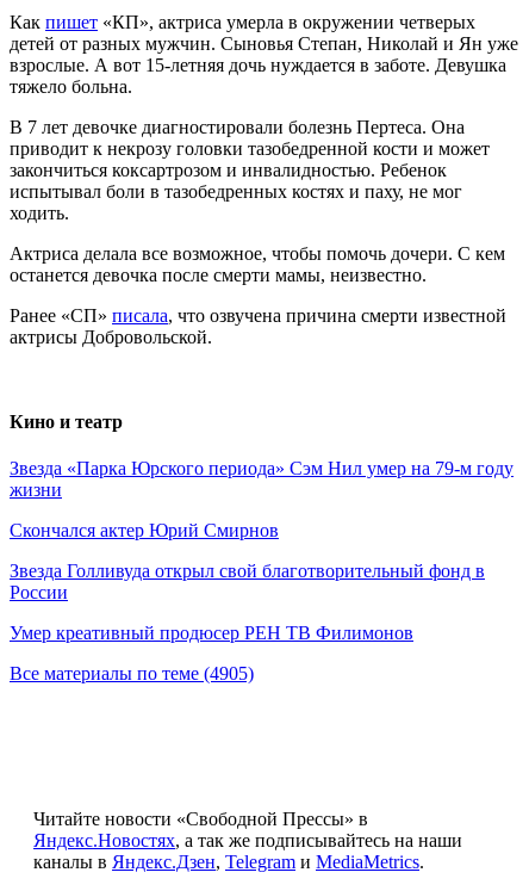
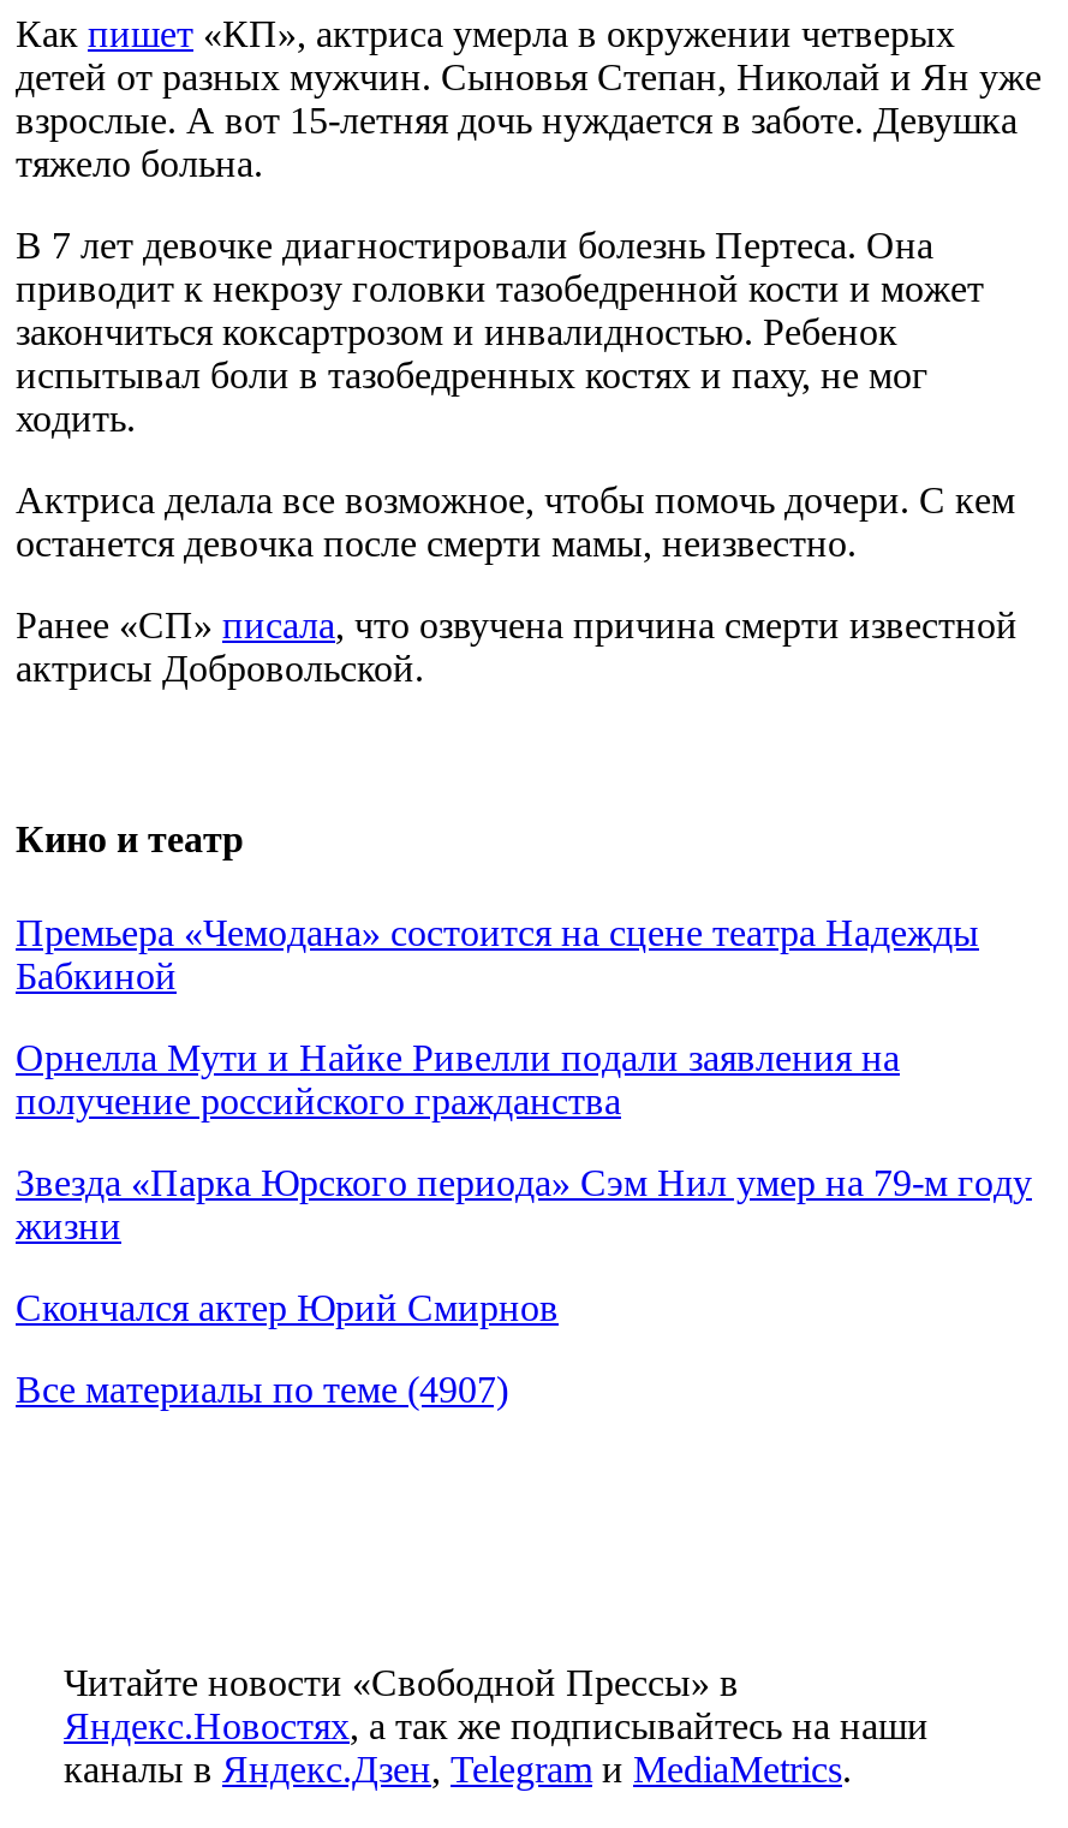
none -> [16,913,979,1122] Премьера «Чемодана» состоится на сцене театра Надежды | Бабкиной | Орнелла Мути и Найке Ривелли подали заявления на | получение российского гражданства
moved [10,458,514,541] -> [16,1163,1032,1329]: Звезда «Парка Юрского периода» Сэм Нил умер на 79-м году | Скончался актер Юрий Смирнов
[10,561,485,684] Звезда Голливуда открыл свой благотворительный фонд в | России | Умер креативный продюсер РЕН ТВ Филимонов | Все материалы по теме (4905) -> [16,1370,508,1410] Все материалы по теме (4907)

